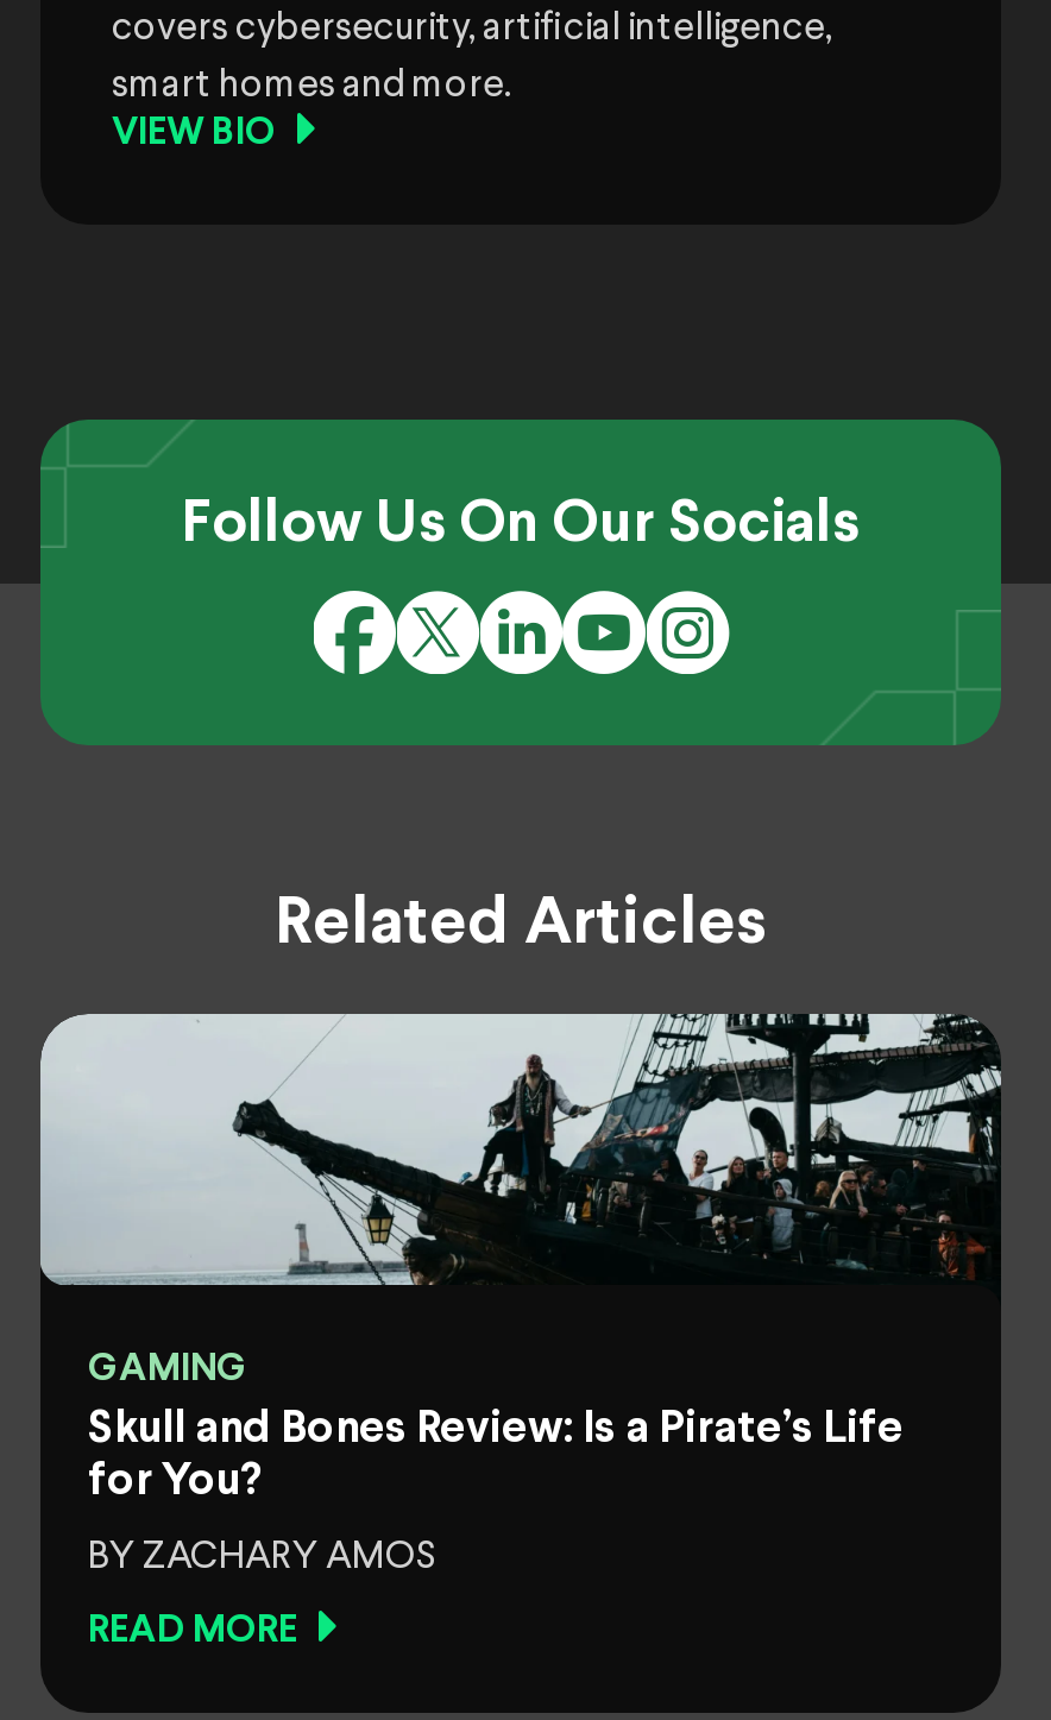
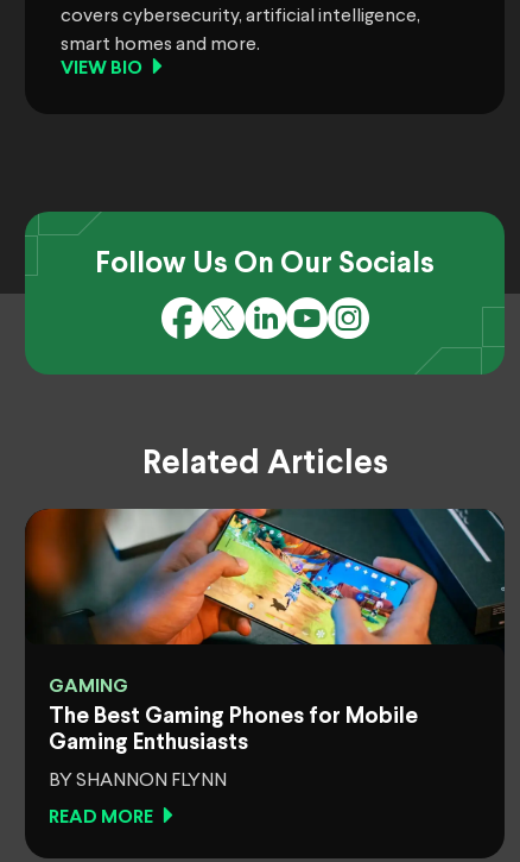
[38,1012,1003,1287] [image] -> [25,508,505,646] [image]
[88,1408,904,1503] Skull and Bones Review: Is a Pirate’s Life | for You? -> [49,706,418,753] The Best Gaming Phones for Mobile | Gaming Enthusiasts
[88,1538,438,1576] BY ZACHARY AMOS -> [49,771,227,790] BY SHANNON FLYNN

